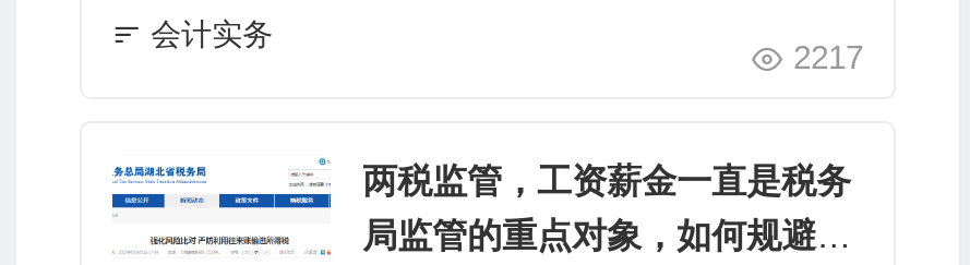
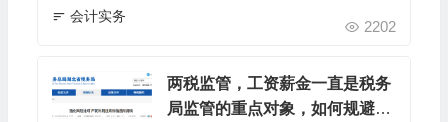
[793,38,863,75] 2217 -> [364,18,396,35] 2202

